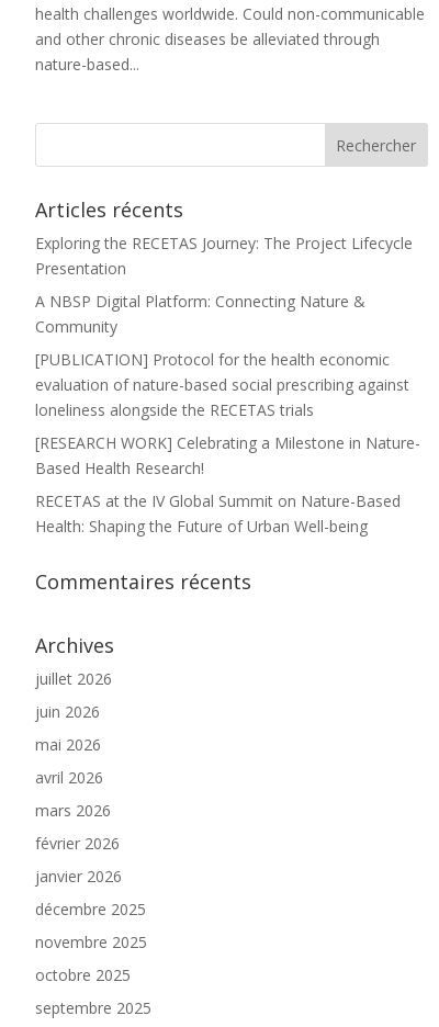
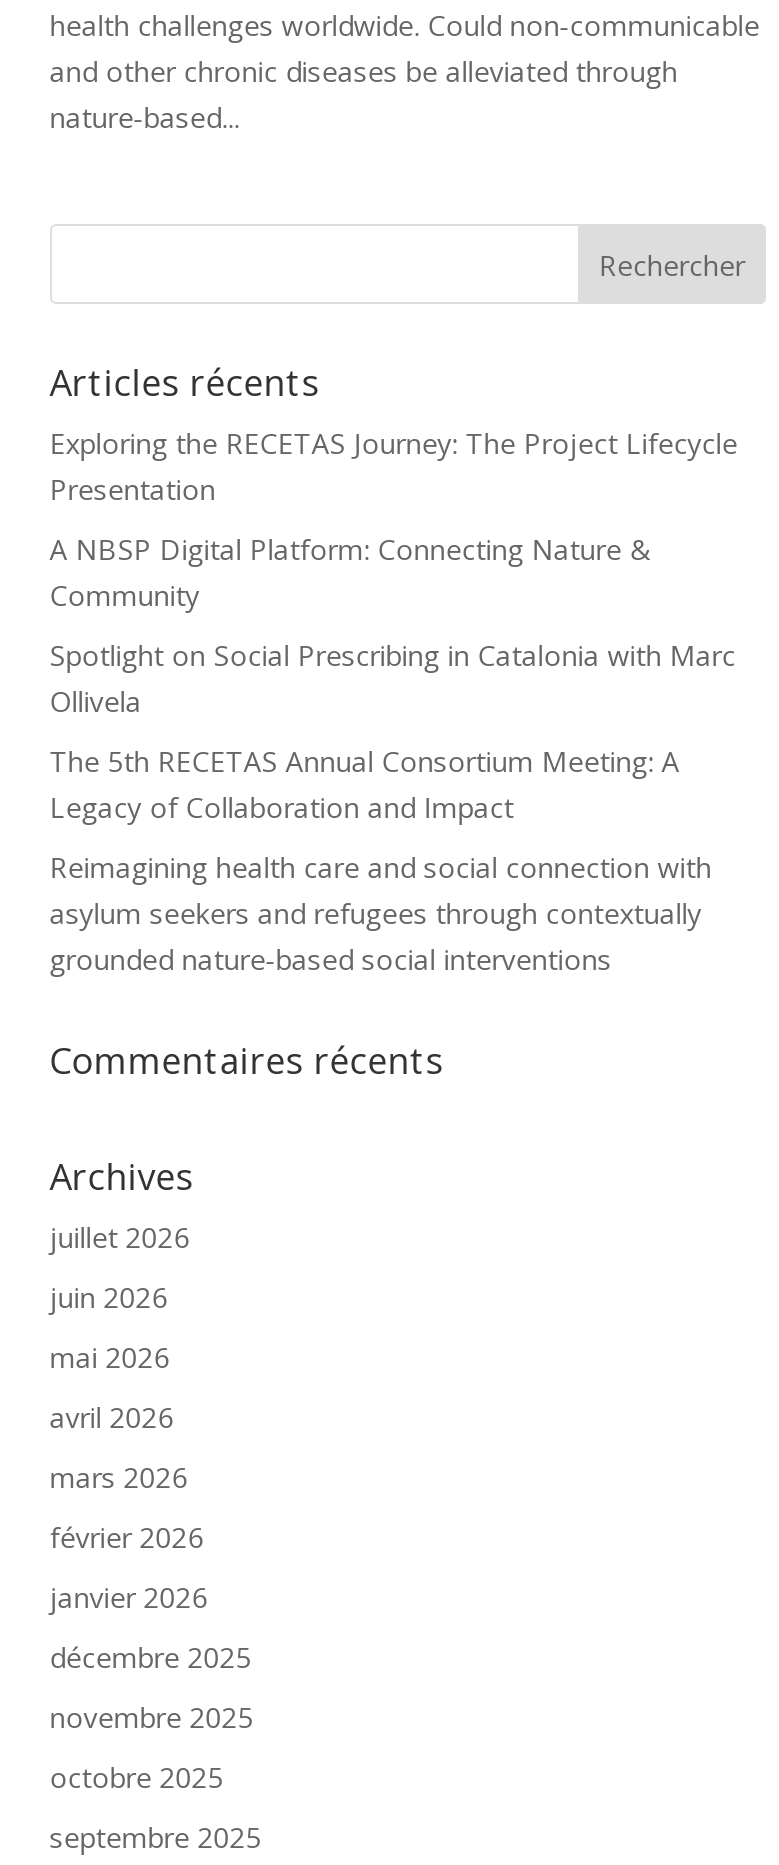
[35,349,409,420] [PUBLICATION] Protocol for the health economic | evaluation of nature-based social prescribing against | loneliness alongside the RECETAS trials -> [50,636,736,720] Spotlight on Social Prescribing in Catalonia with Marc | Ollivela
[35,432,420,478] [RESEARCH WORK] Celebrating a Milestone in Nature- | Based Health Research! -> [50,742,680,826] The 5th RECETAS Annual Consortium Meeting: A | Legacy of Collaboration and Impact
[35,490,400,536] RECETAS at the IV Global Summit on Nature-Based | Health: Shaping the Future of Urban Well-being -> [50,848,712,978] Reimagining health care and social connection with | asylum seekers and refugees through contextually | grounded nature-based social interventions

